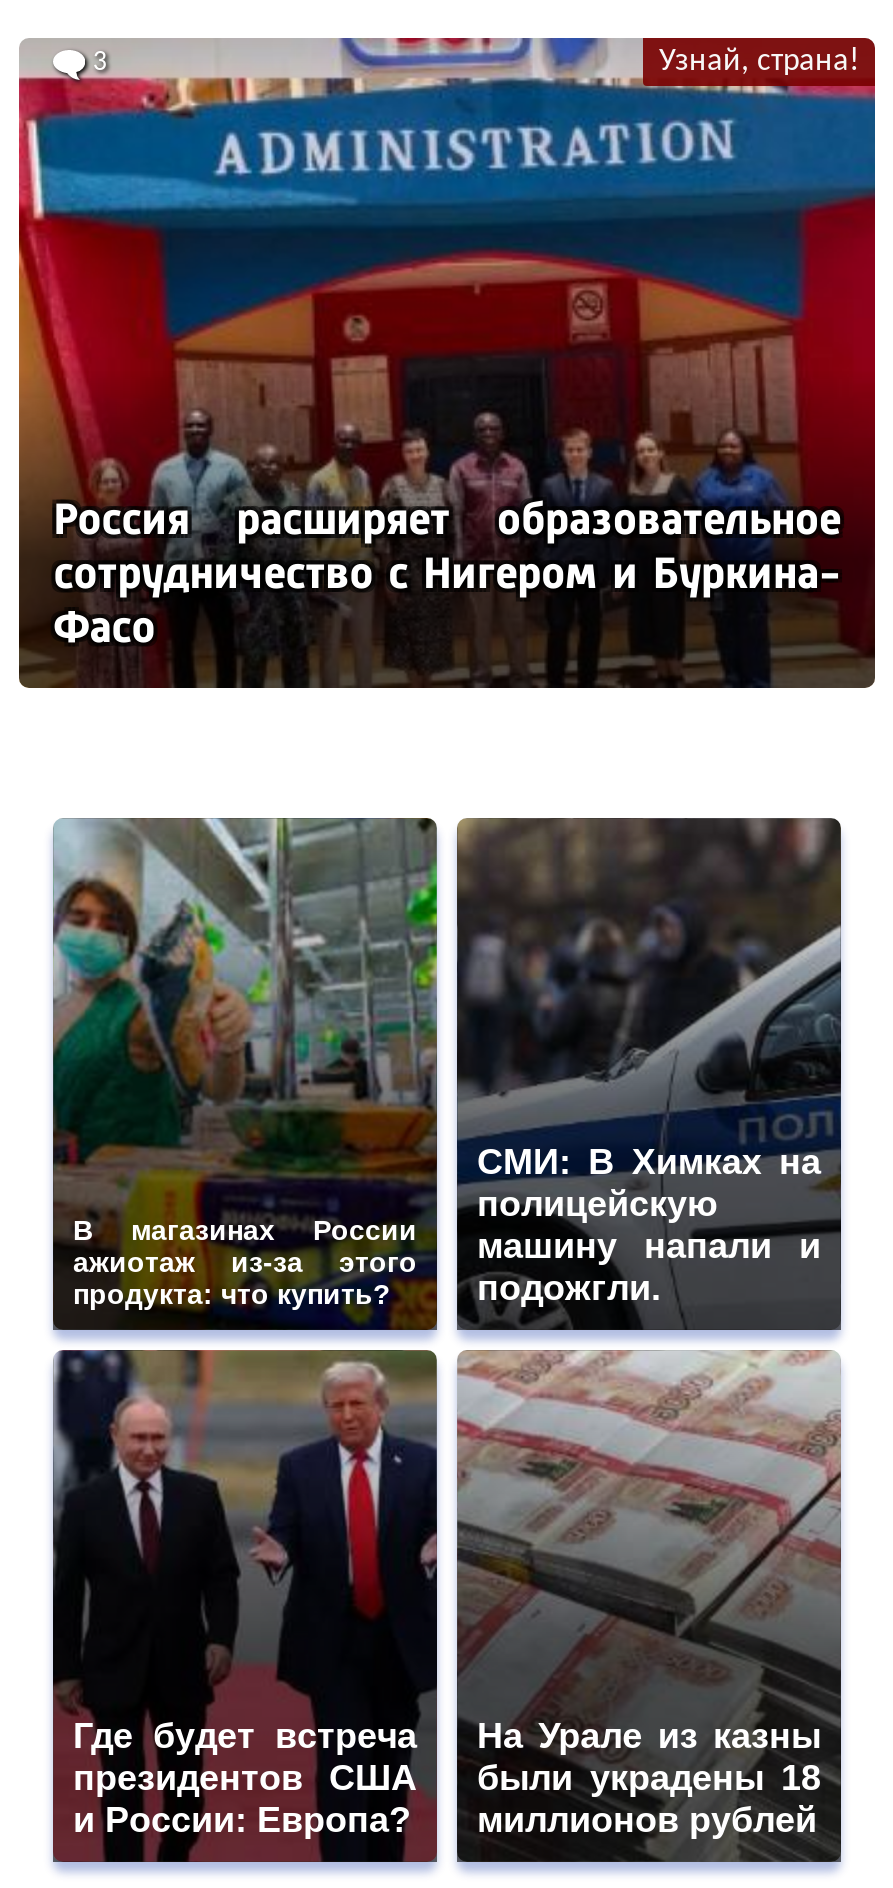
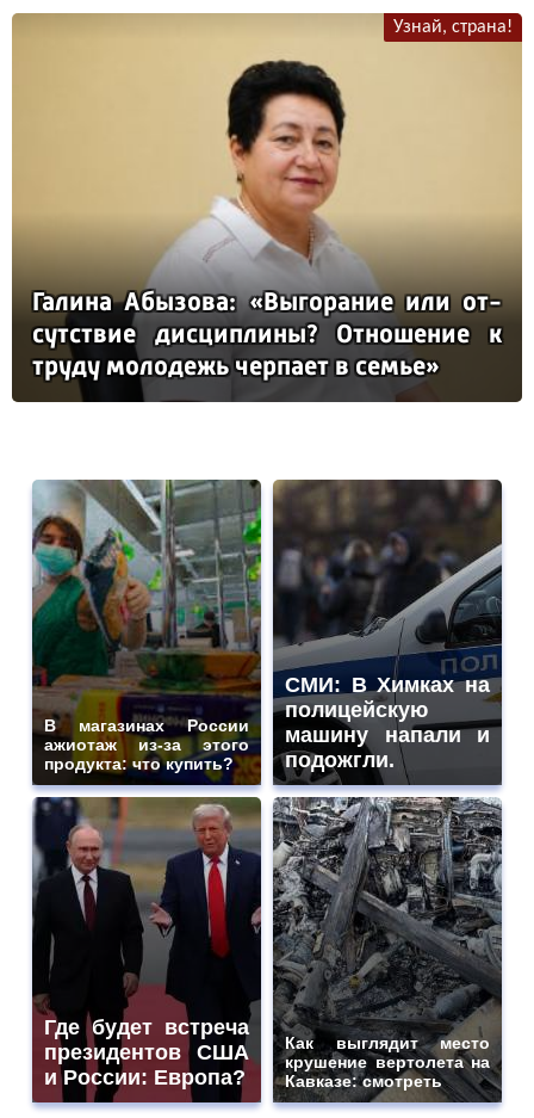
[17,36,877,688] [image] | Россия расширяет образовательное | сотрудничество с Нигером и Буркина- | Фасо -> [11,12,523,402] [image] | Галина Абызова: «Выгорание или от | сутствие дисциплины? Отношение к | труду молодежь черпает в семье»
[93,48,107,78] 3 -> none
[457,1348,841,1841] [image] | На Урале из казны | были украдены 18 | миллионов рублей -> [273,796,503,1090] [image] | Как выглядит место | крушение вертолета на | Кавказе: смотреть

